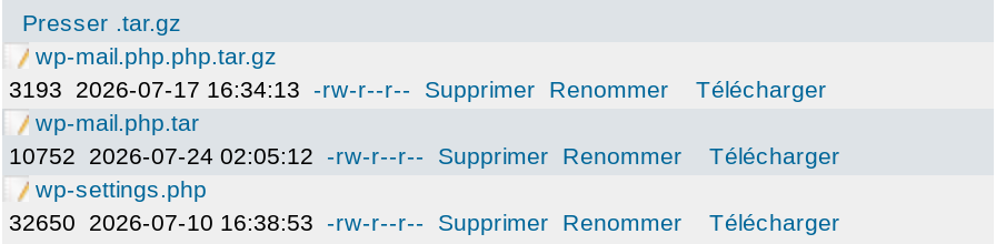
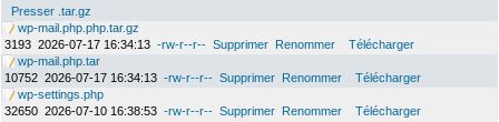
[9,142,683,169] 10752 2026-07-24 02:05:12 -rw-r--r-- Supprimer Renommer -> [4,71,342,84] 10752 2026-07-17 16:34:13 -rw-r--r-- Supprimer Renommer

